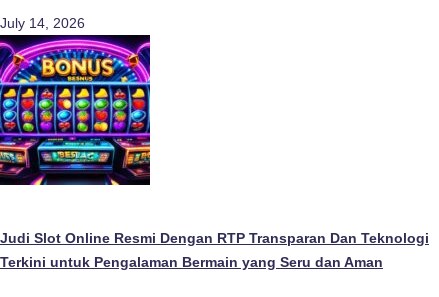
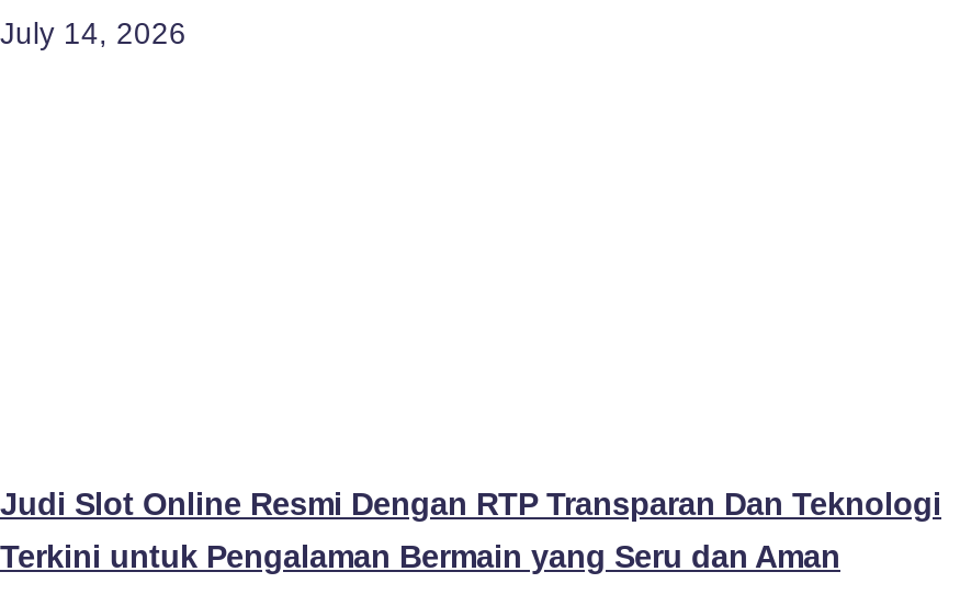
[3,34,151,186] [image] -> none

